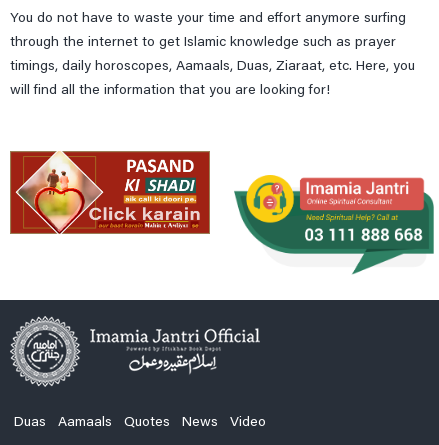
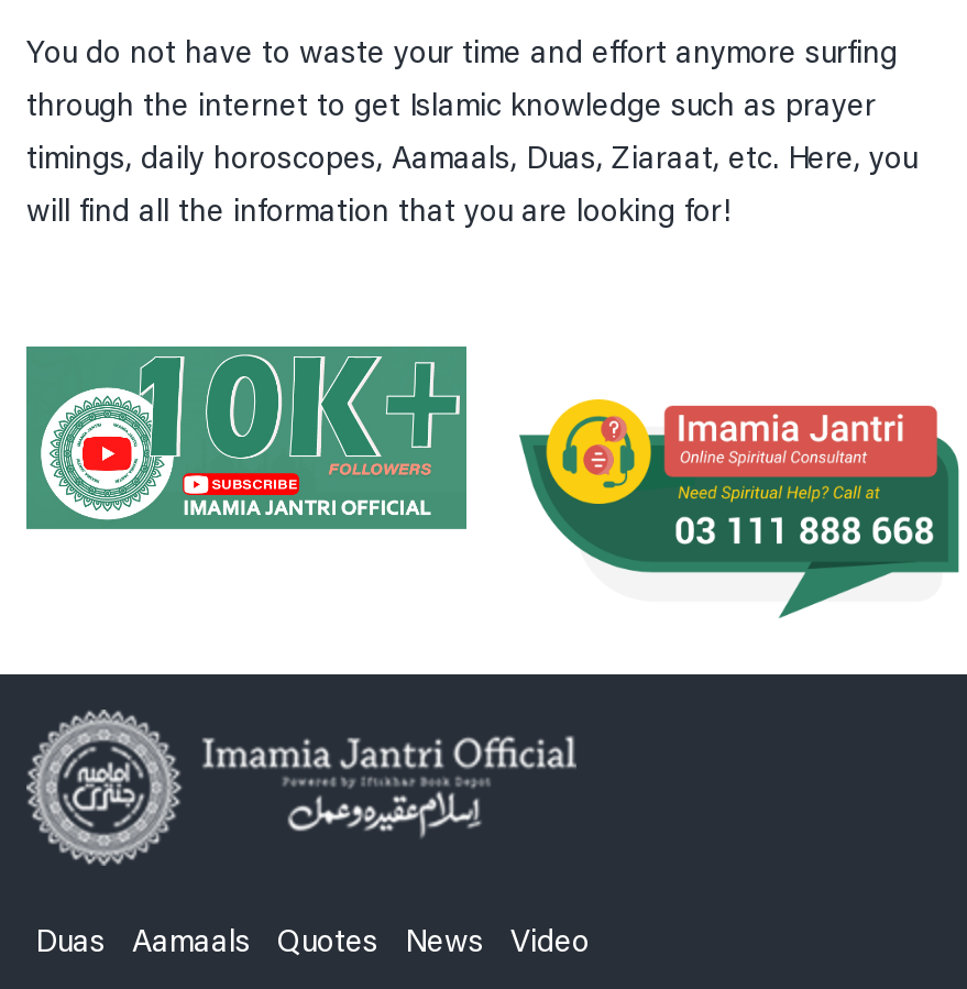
[10,150,210,235] [image] -> [26,344,466,531] [image]

